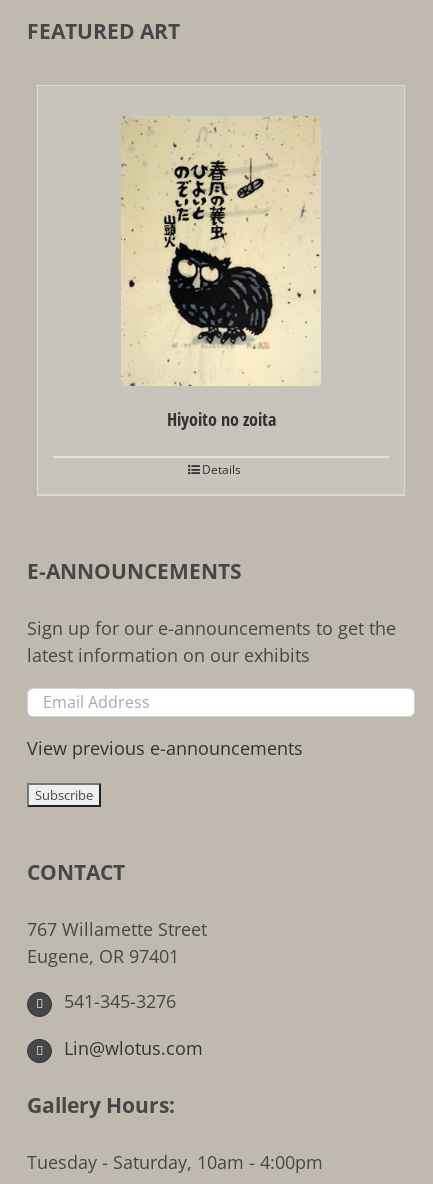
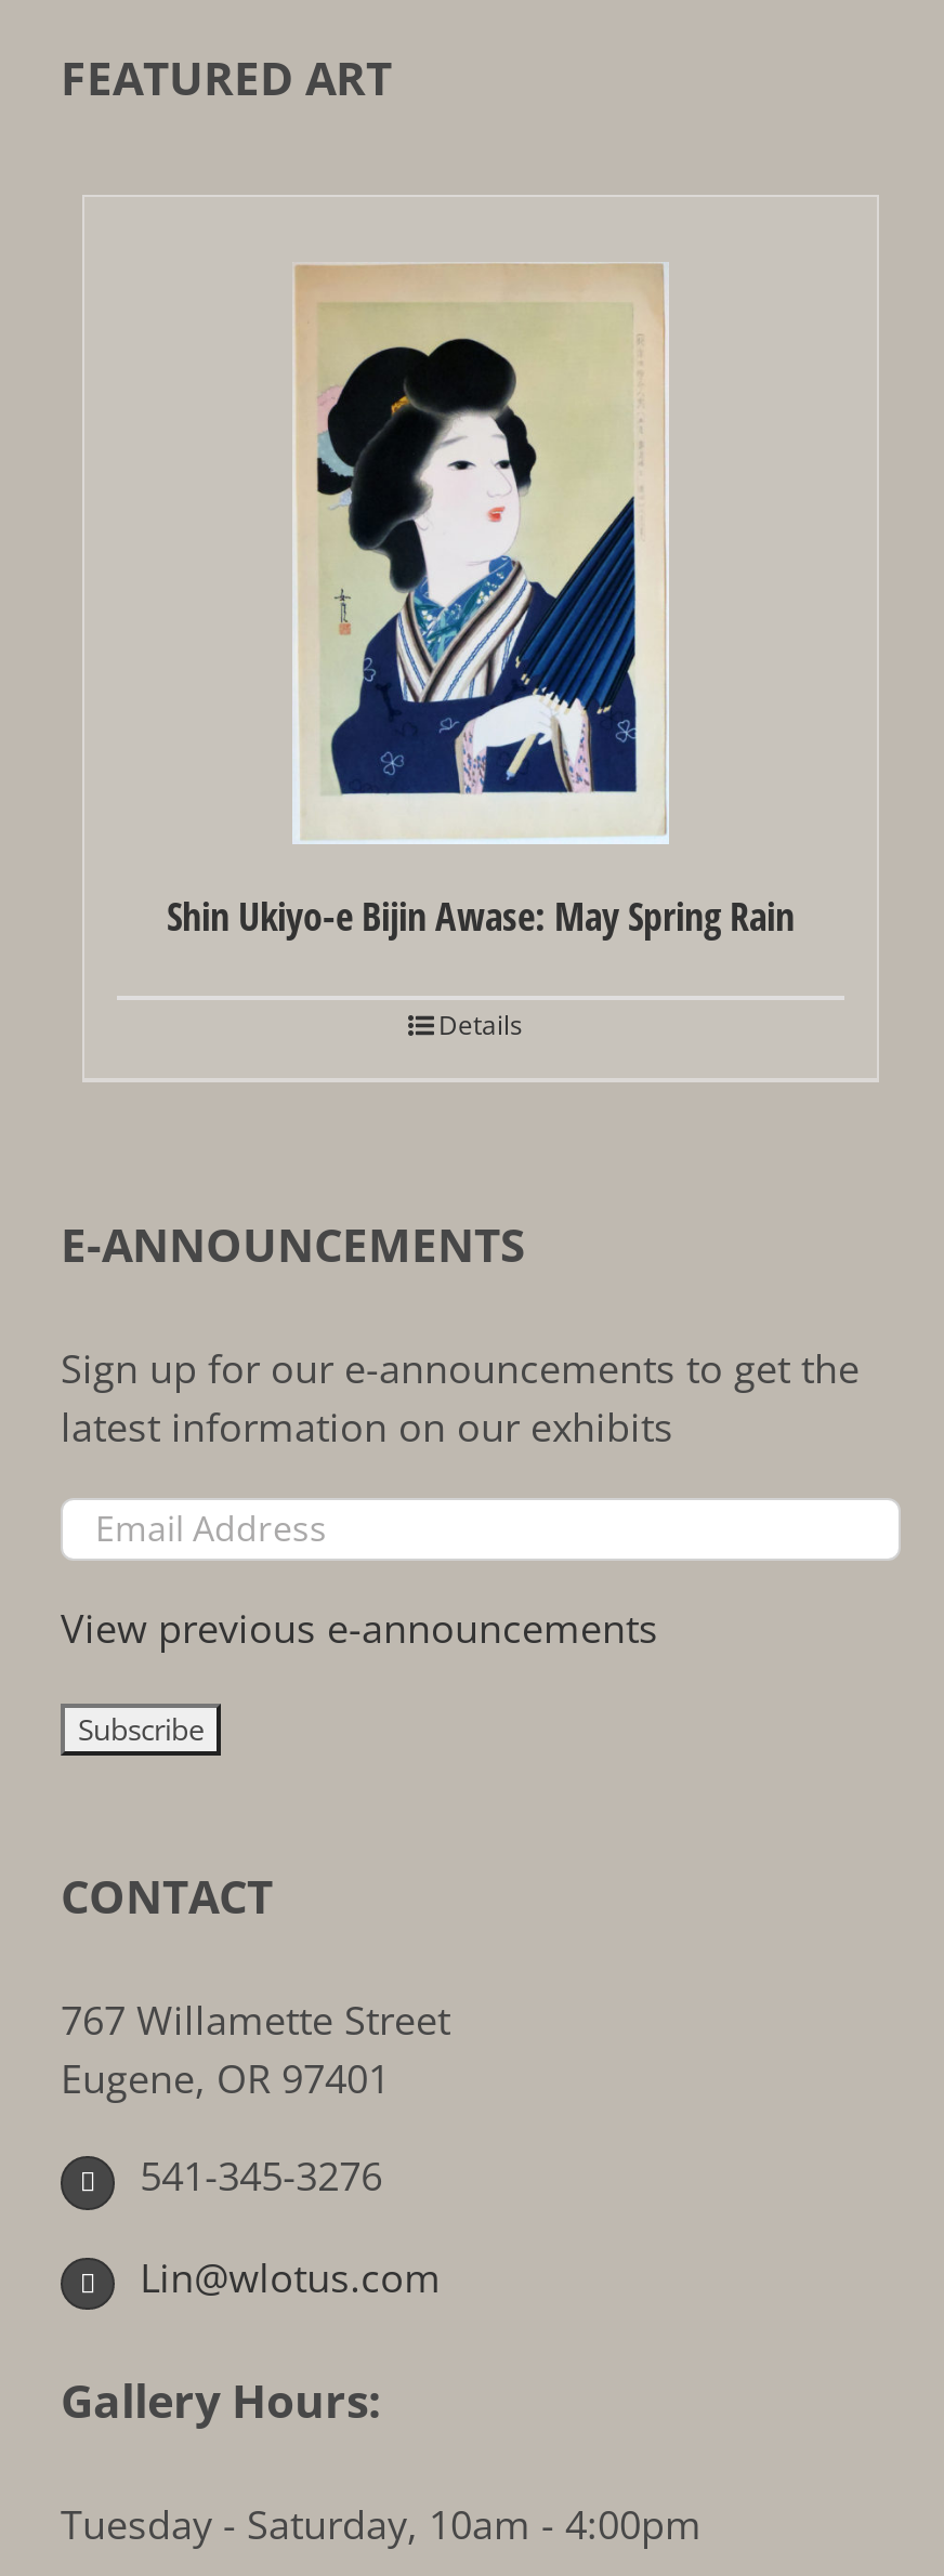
[121,116,320,431] [image] | Hiyoito no zoita -> [167,262,795,942] [image] | Shin Ukiyo-e Bijin Awase: May Spring Rain

